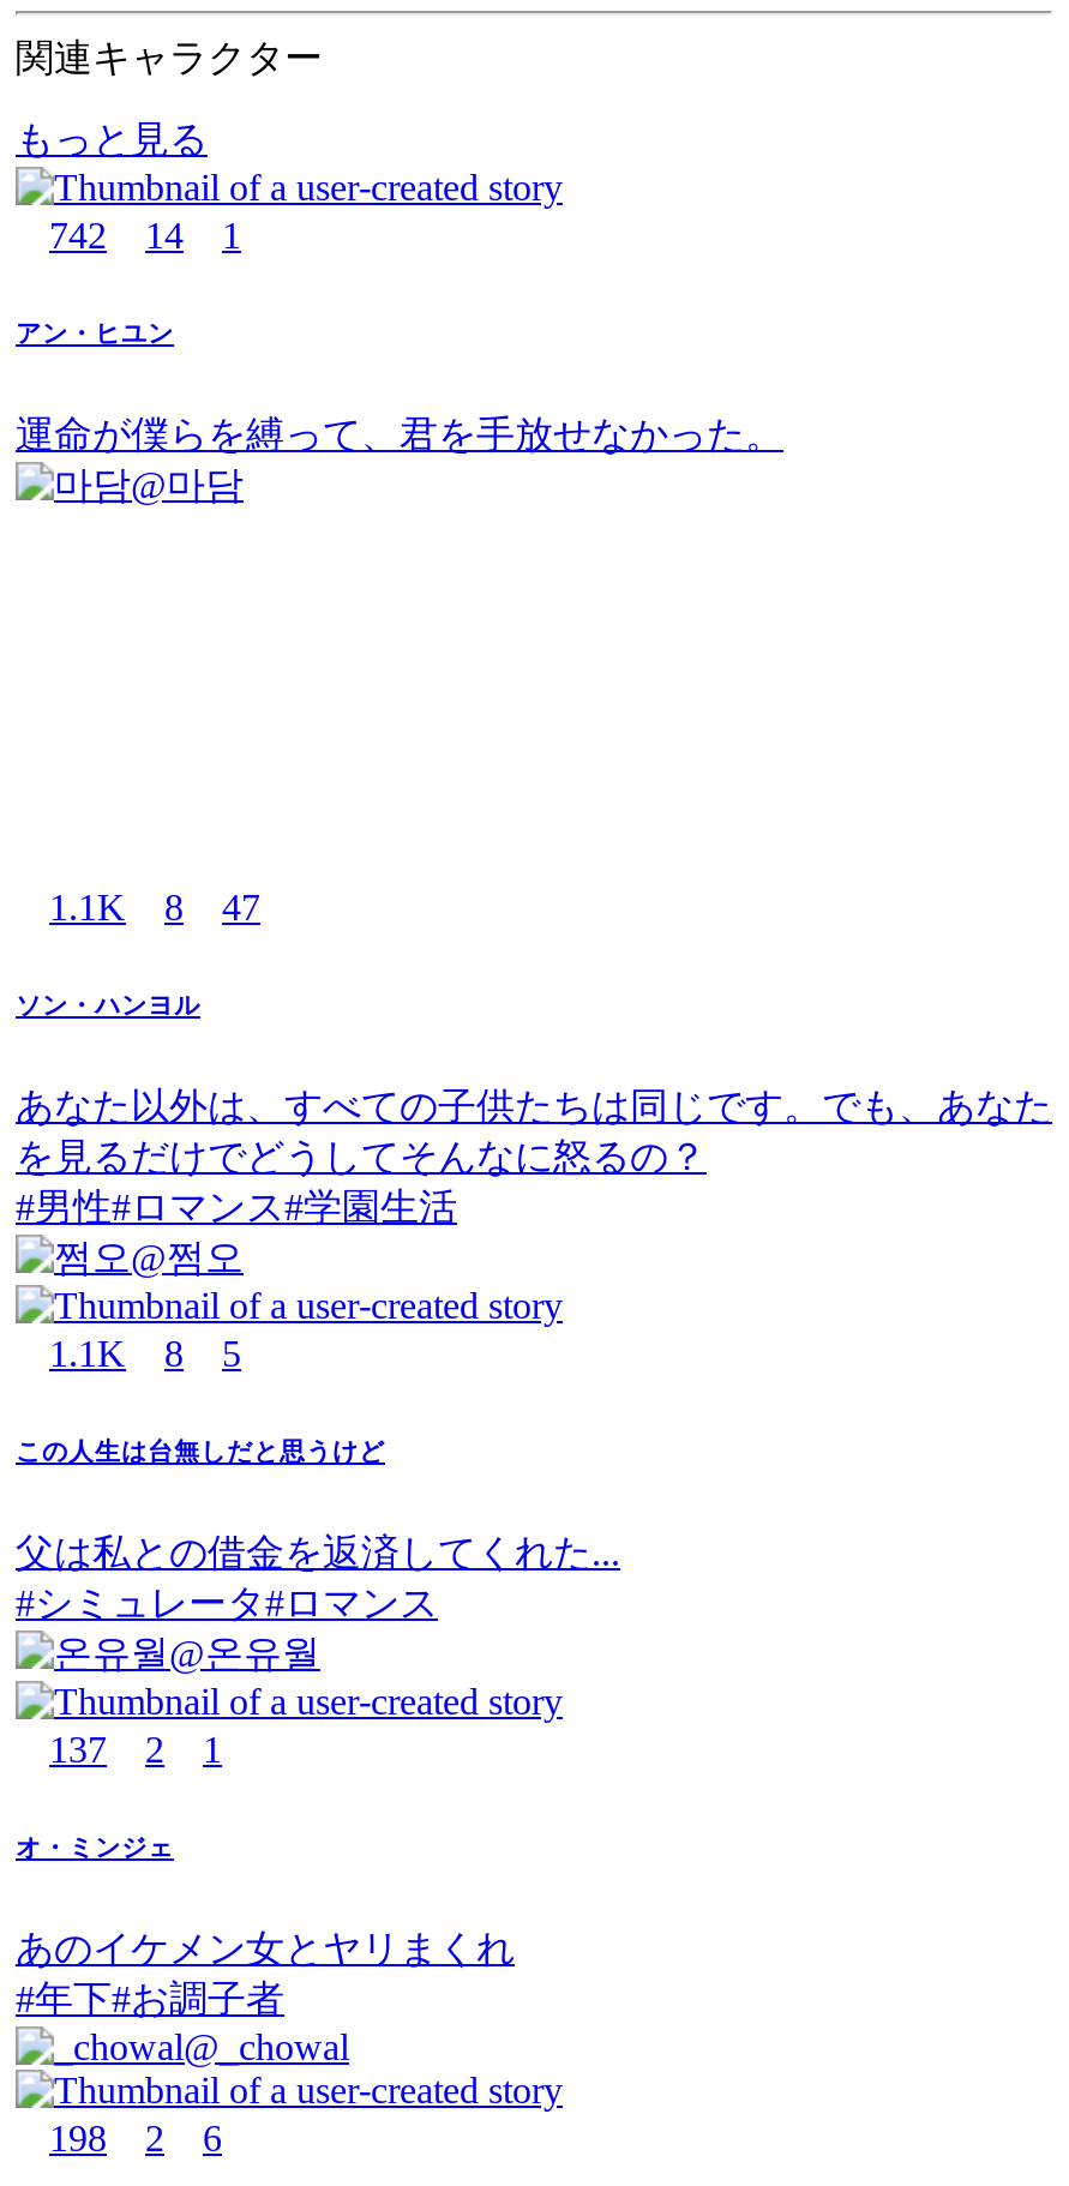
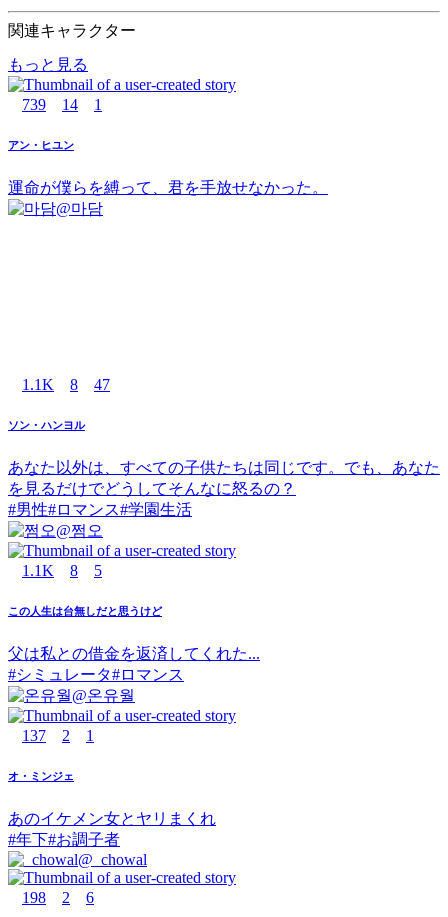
[49,214,241,255] 742 14 1 -> [22,96,102,113] 739 14 1

